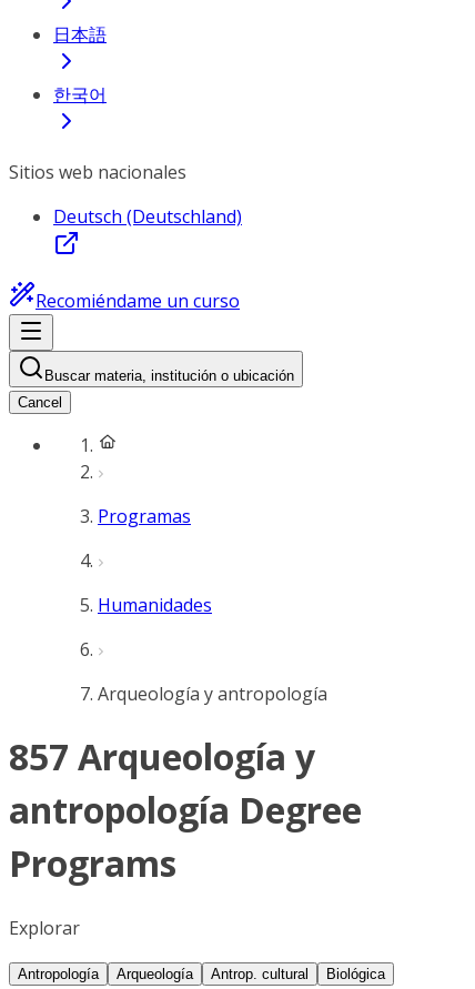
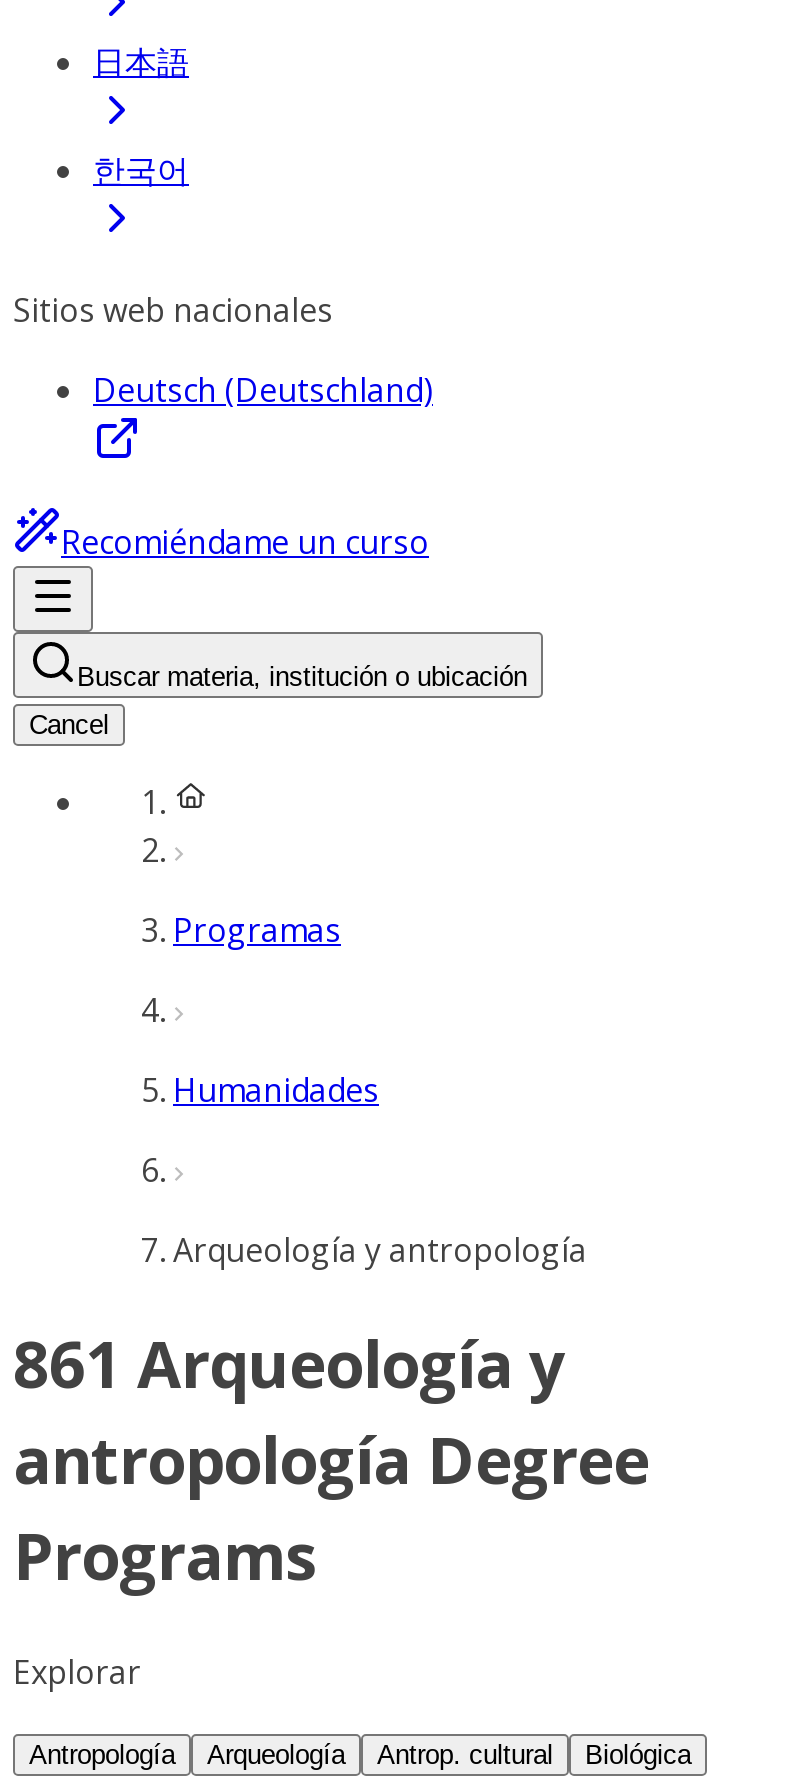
[9,733,315,781] 857 Arqueología y -> [13,1321,565,1407] 861 Arqueología y

